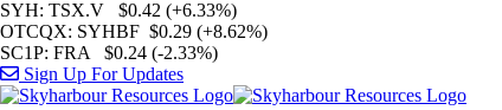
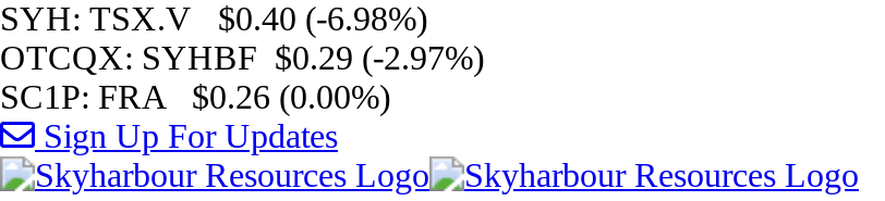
[0,0,237,20] SYH: TSX.V $0.42 (+6.33%) -> [0,0,427,37] SYH: TSX.V $0.40 (-6.98%)
[0,21,268,41] OTCQX: SYHBF $0.29 (+8.62%) -> [0,39,484,76] OTCQX: SYHBF $0.29 (-2.97%)
[0,43,218,63] SC1P: FRA $0.24 (-2.33%) -> [0,78,390,115] SC1P: FRA $0.26 (0.00%)

